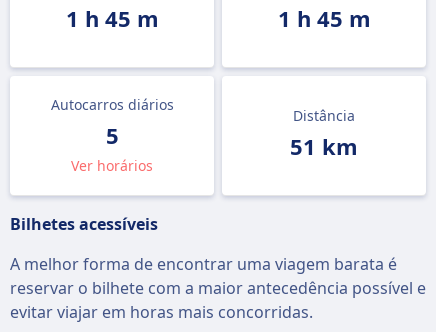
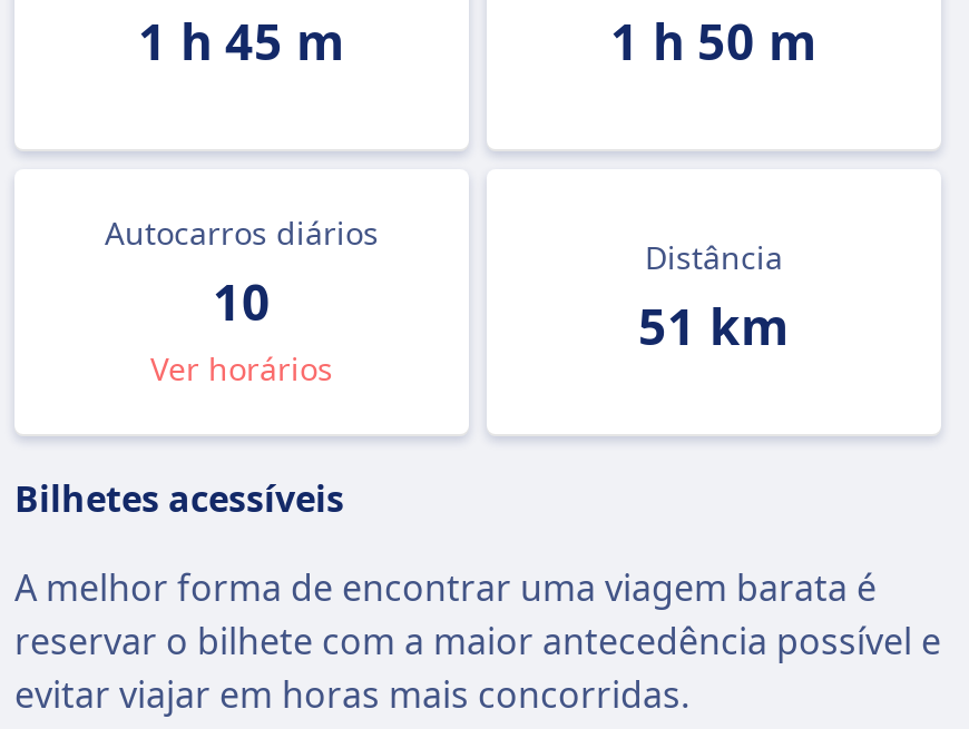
[277,3,370,33] 1 h 45 m -> [610,7,818,73] 1 h 50 m
[105,120,118,150] 5 -> [213,267,271,334] 10

